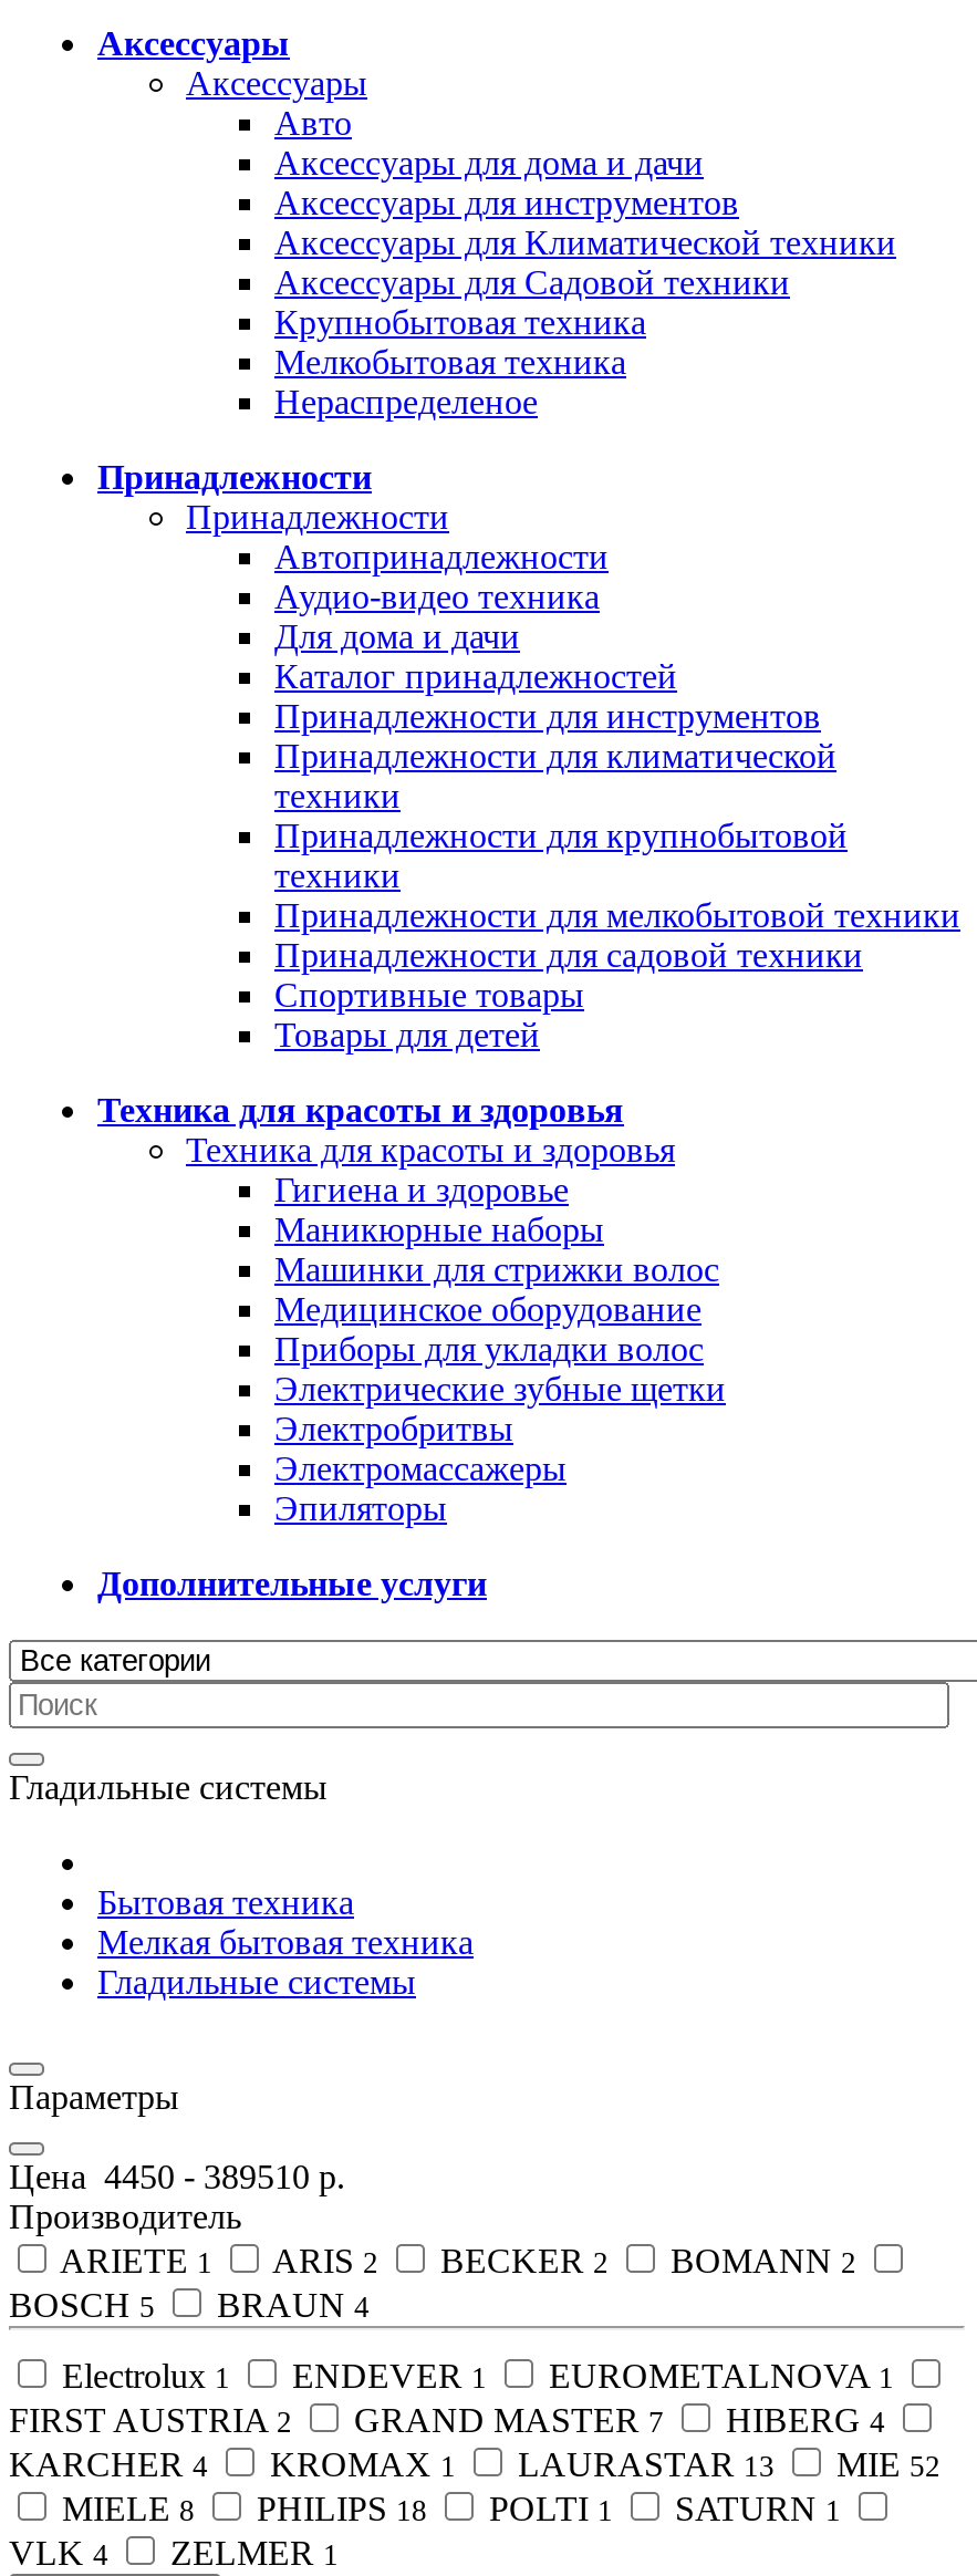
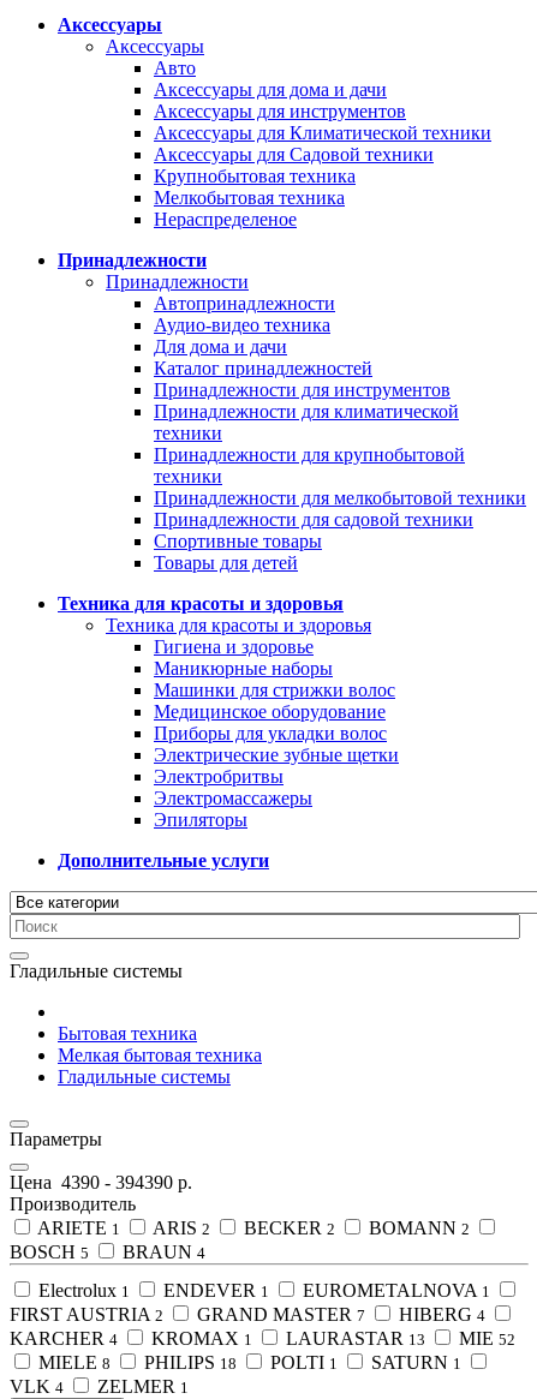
[9,2158,345,2195] Цена 4450 - 389510 р. -> [10,1172,192,1192] Цена 4390 - 394390 р.

